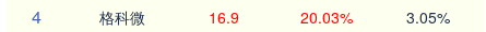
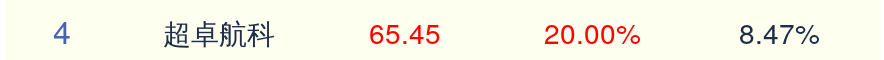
[99,6,450,28] 格科微 | 16.9 | 20.03% | 3.05% -> [163,12,819,52] 超卓航科 | 65.45 | 20.00% | 8.47%

